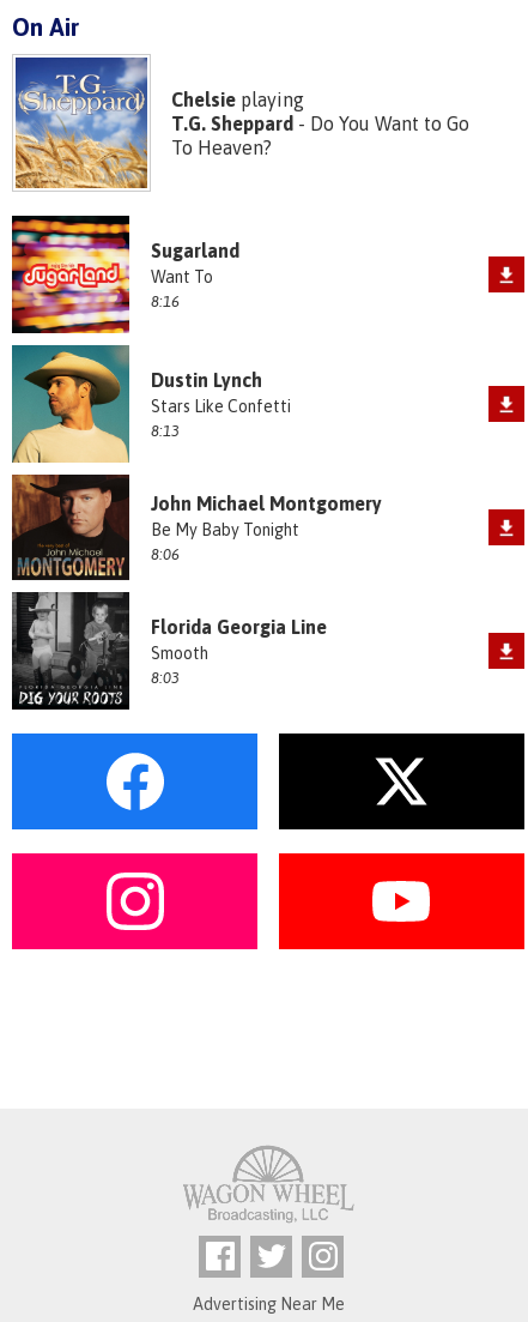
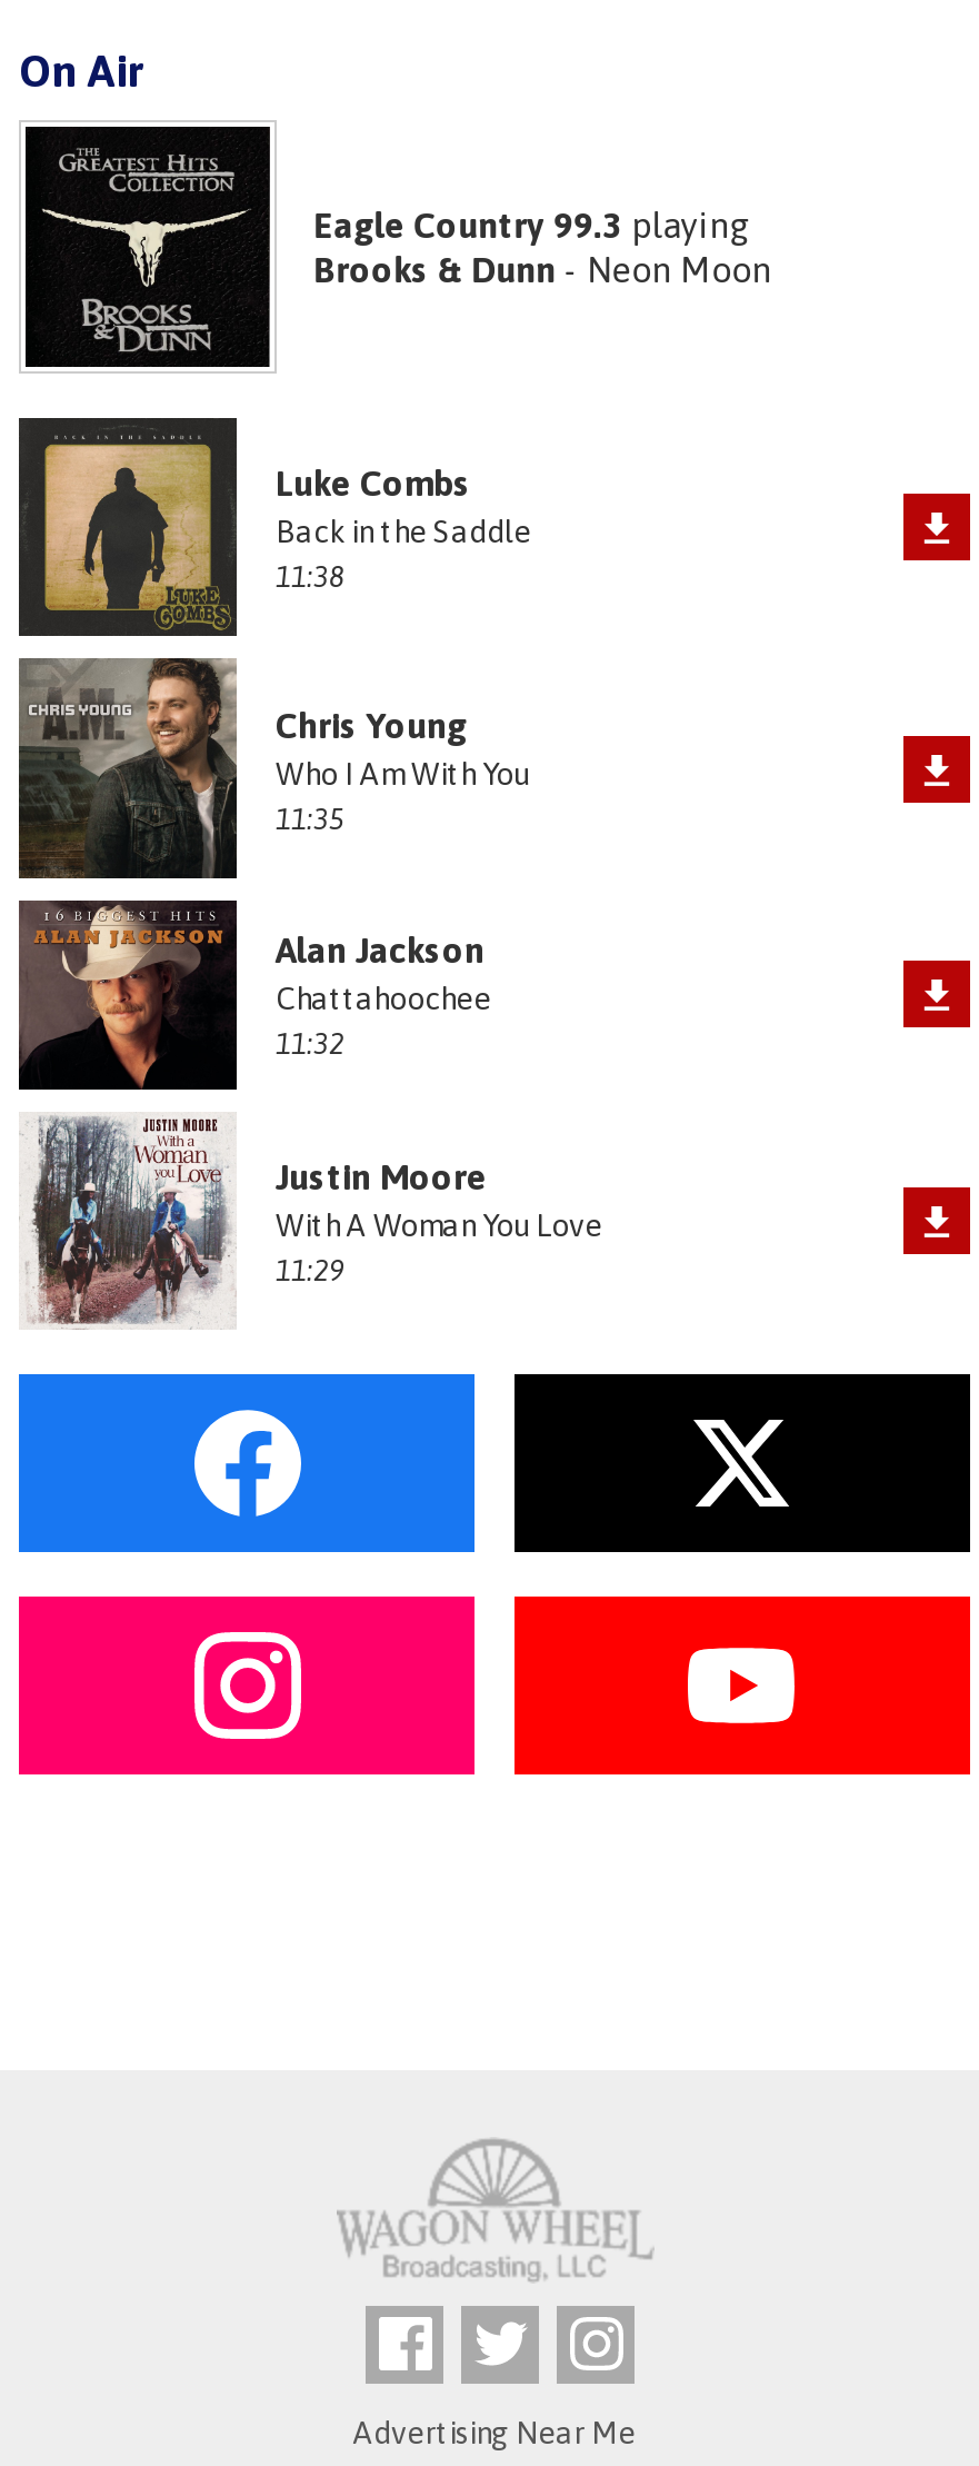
[14,56,469,189] [image] | Chelsie playing | T.G. Sheppard- Do You Want to Go | To Heaven? -> [23,125,772,369] [image] | Eagle Country 99.3 playing | Brooks & Dunn - Neon Moon
[11,218,239,334] [image] | Sugarland | Want To | 8:16 -> [17,420,531,638] [image] | Luke Combs | Back in the Saddle | 11:38
[11,344,290,464] [image] | Dustin Lynch | Stars Like Confetti | 8:13 -> [17,656,529,881] [image] | Chris Young | Who I Am With You | 11:35
[12,475,381,578] [image] | John Michael Montgomery | Be My Baby Tonight | 8:06 -> [19,901,491,1085] [image] | Alan Jackson | Chattahoochee | 11:32
[11,591,326,711] [image] | Florida Georgia Line | Smooth | 8:03 -> [19,1116,602,1330] [image] | Justin Moore | With A Woman You Love | 11:29

